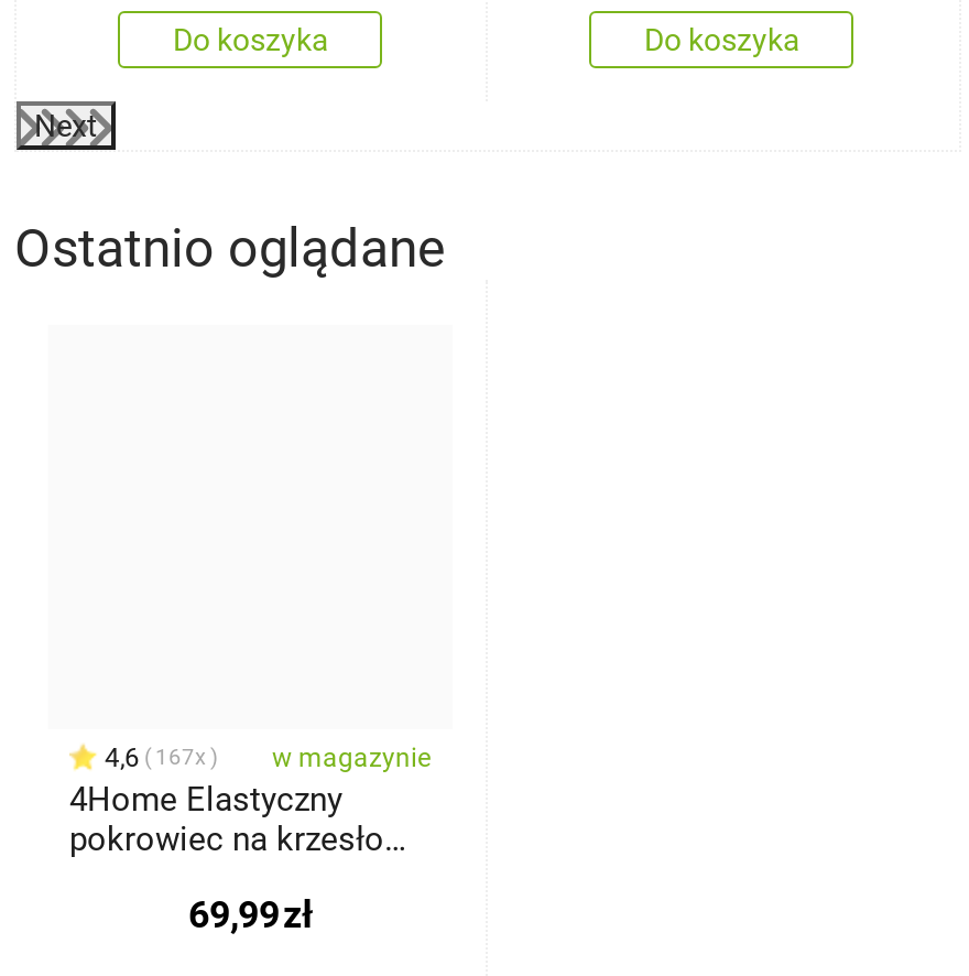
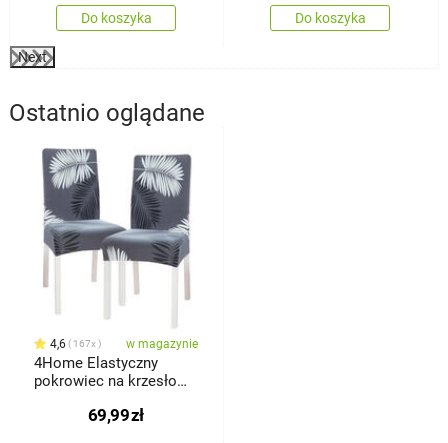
none -> [41,147,192,327] [image]

